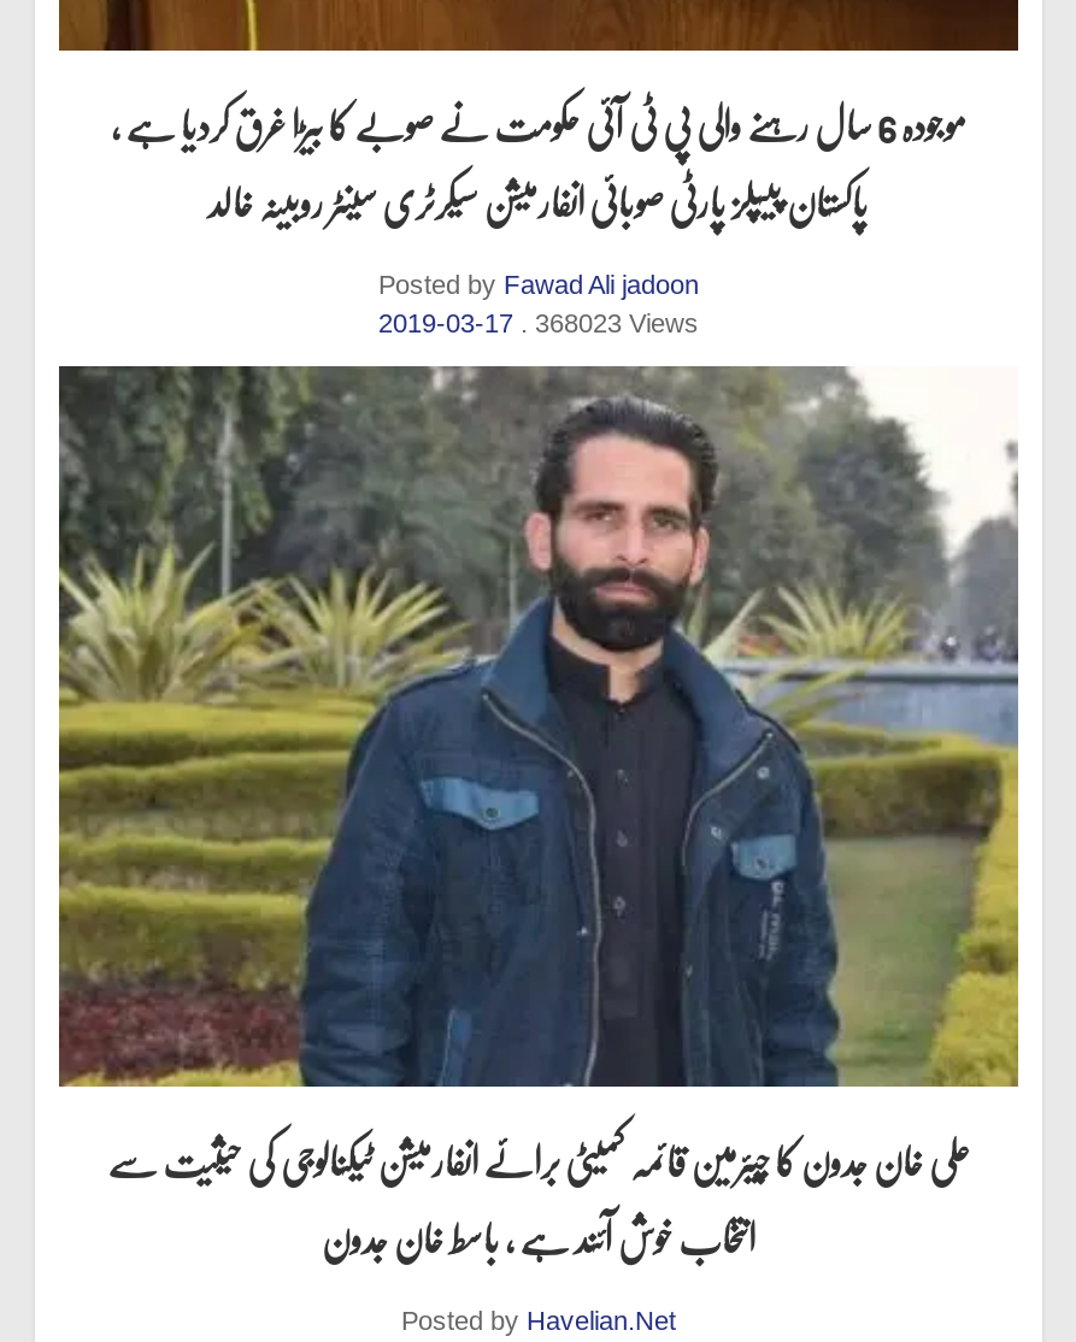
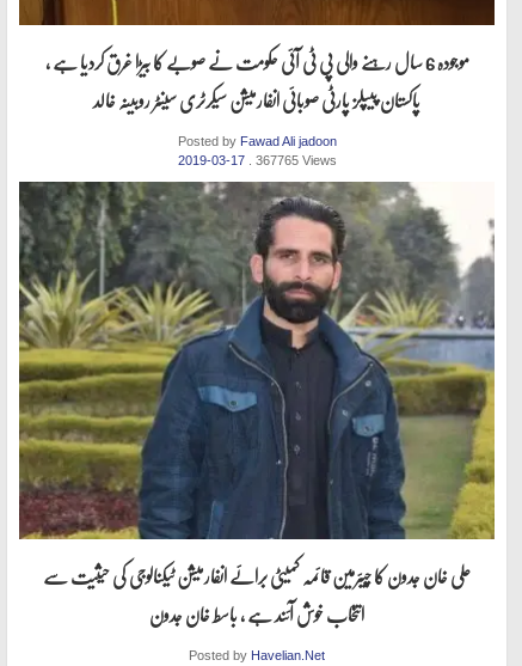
[378,310,699,339] 2019-03-17. 368023 Views -> [177,154,336,168] 2019-03-17. 367765 Views

